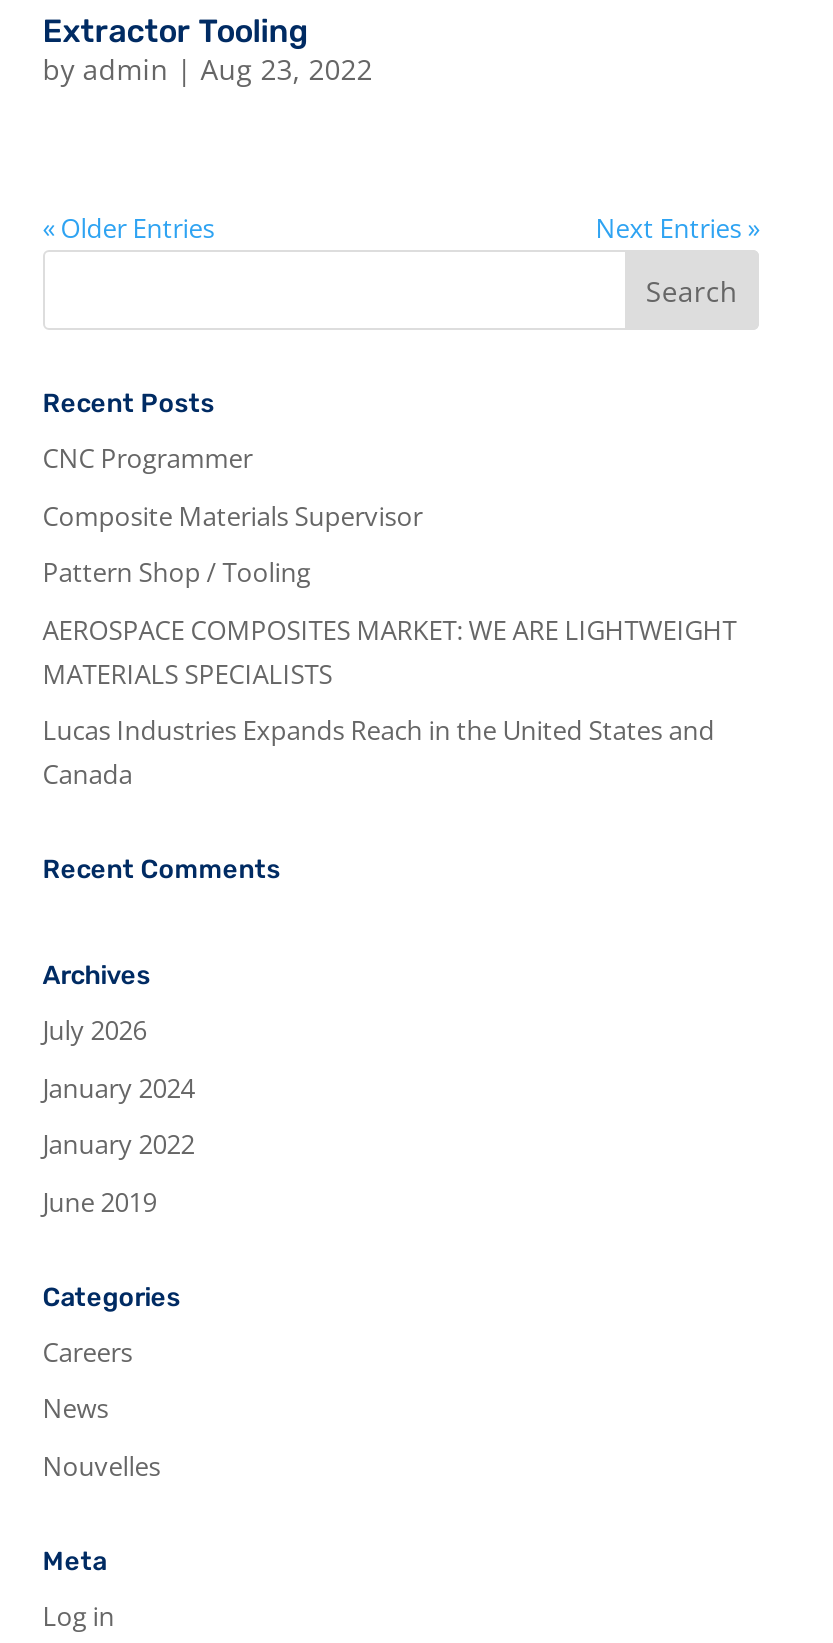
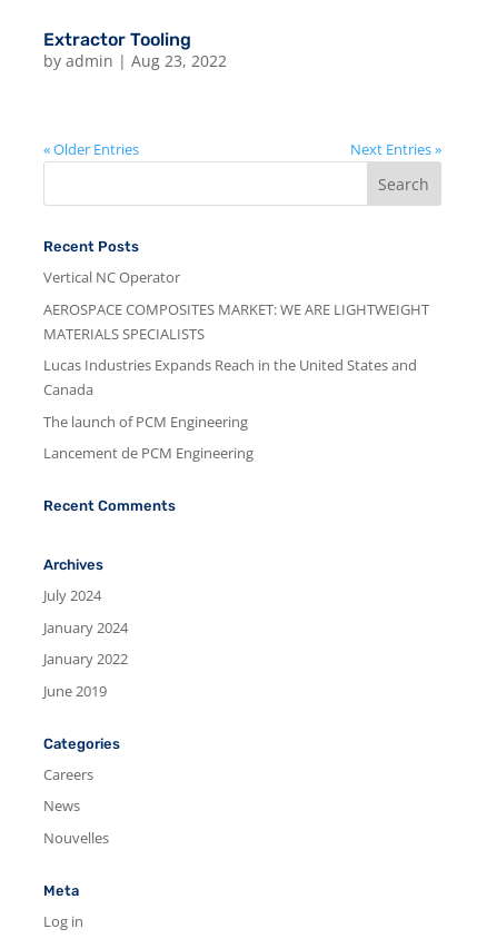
[43,441,423,591] CNC Programmer | Composite Materials Supervisor | Pattern Shop / Tooling -> [43,268,180,288] Vertical NC Operator
moved [43,612,737,793] -> [43,299,429,400]: AEROSPACE COMPOSITES MARKET: WE ARE LIGHTWEIGHT | MATERIALS SPECIALISTS | Lucas Industries Expands Reach in the United States and | Canada
none -> [43,412,253,463] The launch of PCM Engineering | Lancement de PCM Engineering
[43,1013,147,1049] July 2026 -> [43,586,101,606] July 2024

